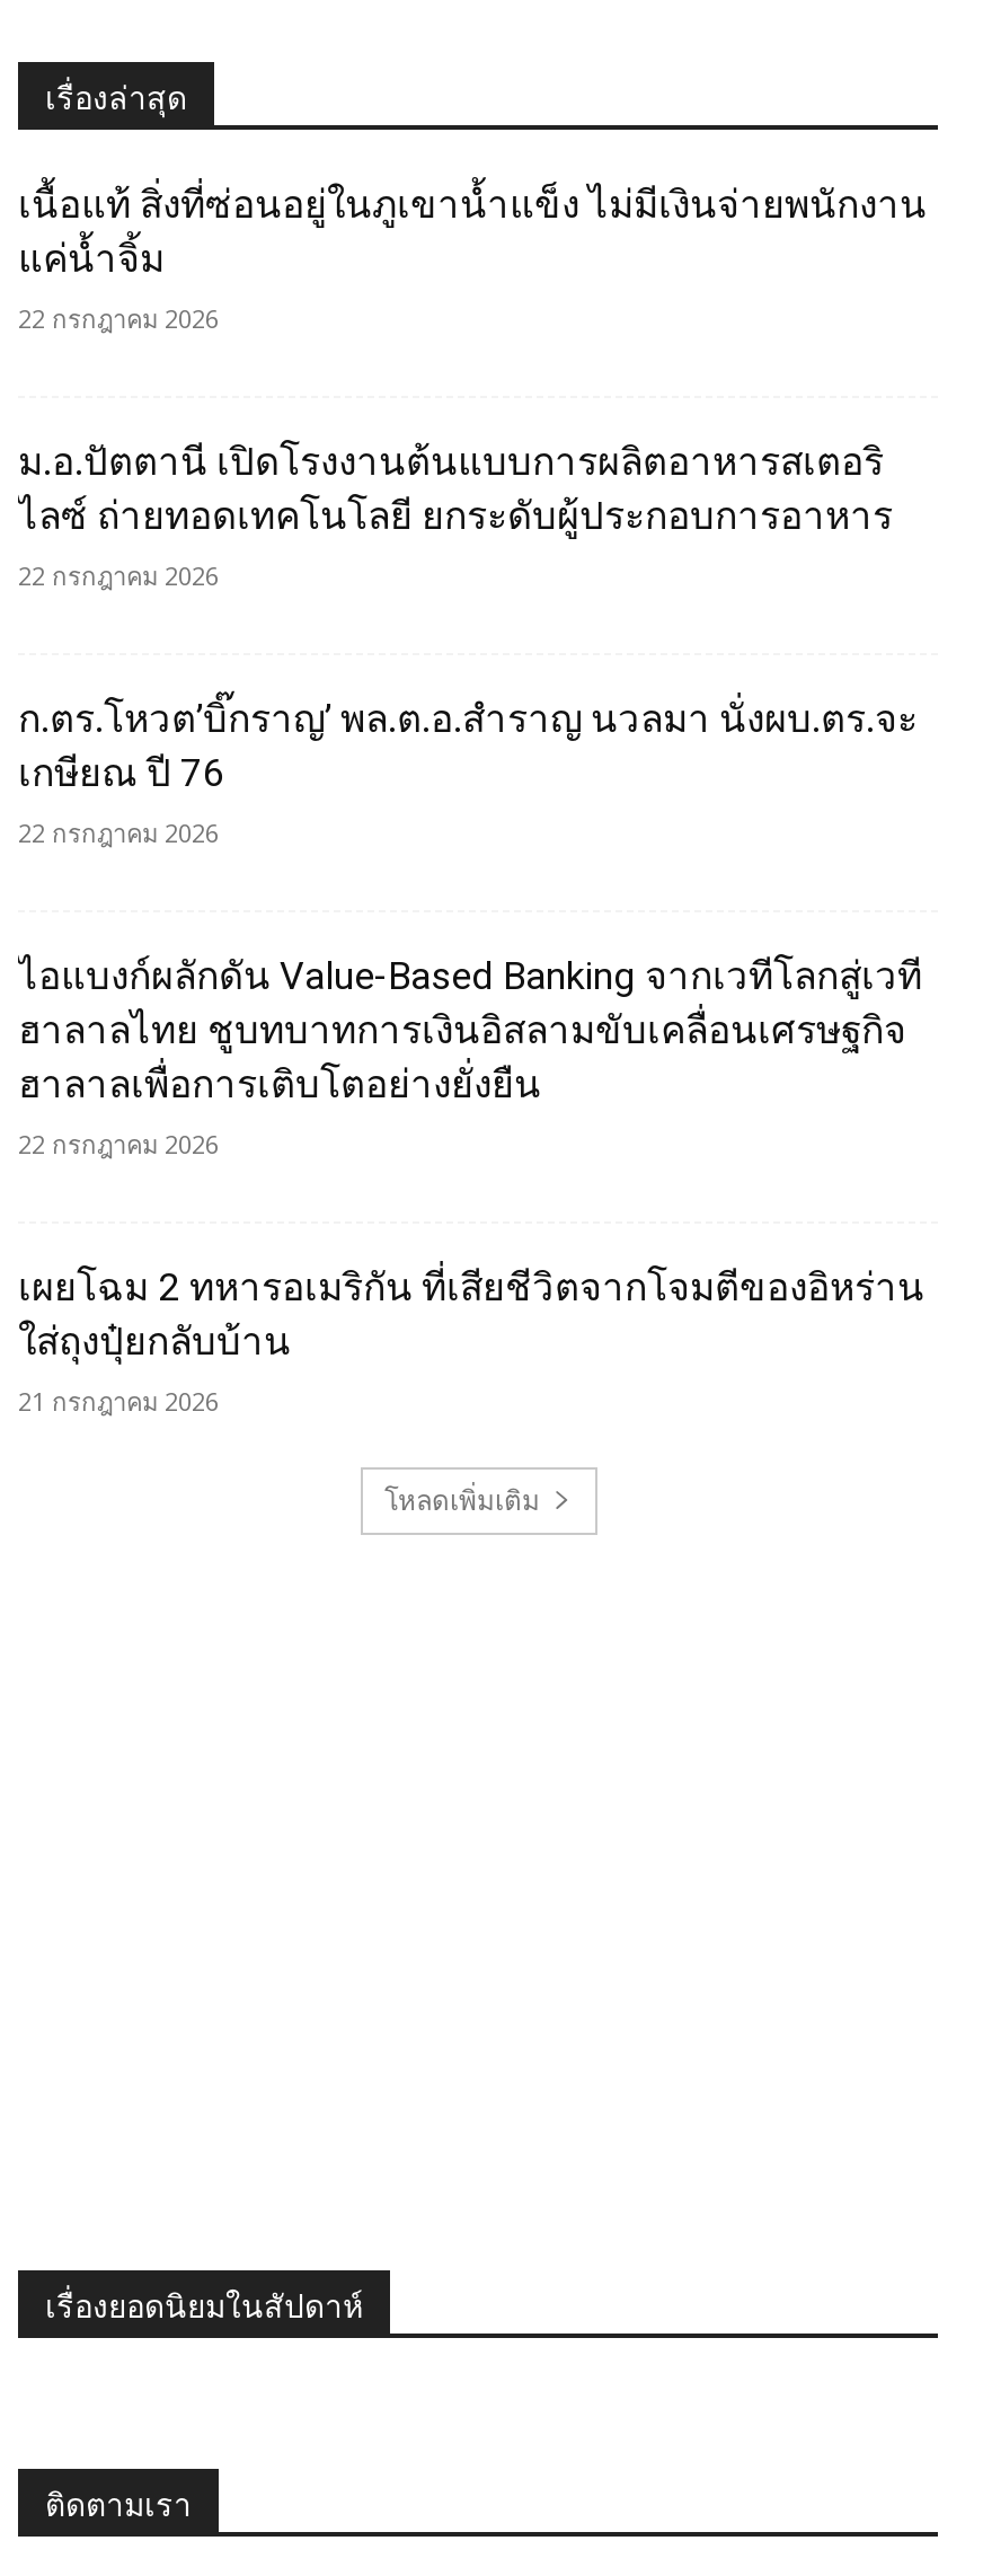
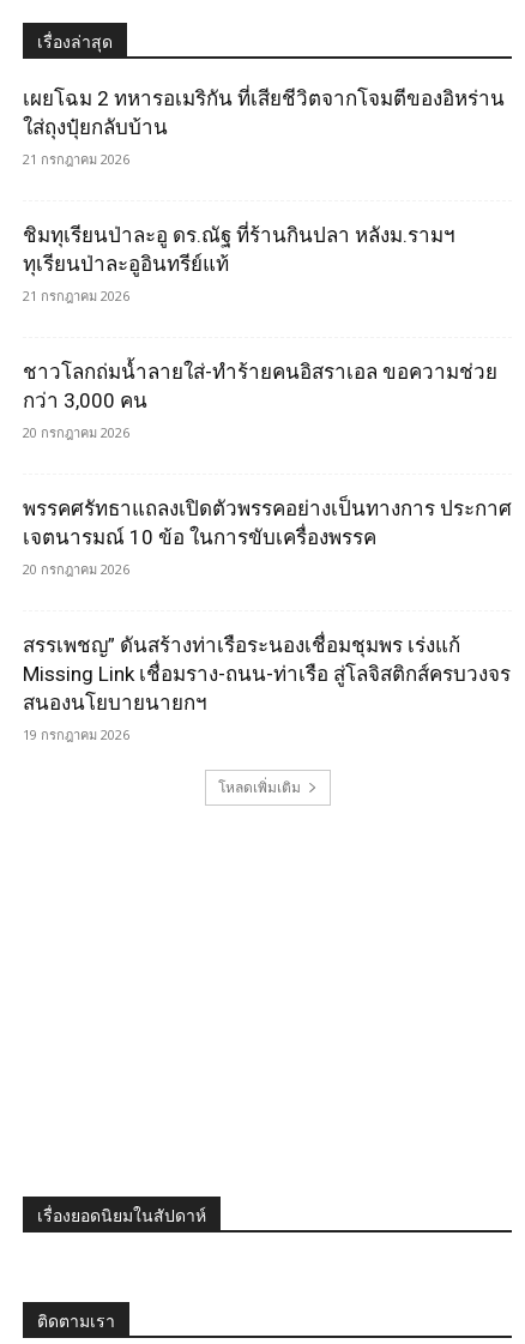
[18,181,927,1160] เนื้อแท้ สิ่งที่ซ่อนอยู่ในภูเขาน้ำแข็ง ไม่มีเงินจ่ายพนักงาน | แค่น้ำจิ้ม | 22 กรกฎาคม 2026 | ม.อ.ปัตตานี เปิดโรงงานต้นแบบการผลิตอาหารสเตอริ | ไลซ์ ถ่ายทอดเทคโนโลยี ยกระดับผู้ประกอบการอาหาร | 22 กรกฎาคม 2026 | ก.ตร.โหวต’บิ๊กราญ’ พล.ต.อ.สำราญ นวลมา นั่งผบ.ตร.จะ | เกษียณ ปี 76 | 22 กรกฎาคม 2026 | ไอแบงก์ผลักดัน Value-Based Banking จากเวทีโลกสู่เวที | ฮาลาลไทย ชูบทบาทการเงินอิสลามขับเคลื่อนเศรษฐกิจ | ฮาลาลเพื่อการเติบโตอย่างยั่งยืน | 22 กรกฎาคม 2026 -> none
moved [18,1264,924,1417] -> [23,86,505,168]: เผยโฉม 2 ทหารอเมริกัน ที่เสียชีวิตจากโจมตีของอิหร่าน | ใส่ถุงปุ๋ยกลับบ้าน | 21 กรกฎาคม 2026
none -> [23,223,512,743] ชิมทุเรียนป่าละอู ดร.ณัฐ ที่ร้านกินปลา หลังม.รามฯ | ทุเรียนป่าละอูอินทรีย์แท้ | 21 กรกฎาคม 2026 | ชาวโลกถ่มน้ำลายใส่-ทำร้ายคนอิสราเอล ขอความช่วย | กว่า 3,000 คน | 20 กรกฎาคม 2026 | พรรคศรัทธาแถลงเปิดตัวพรรคอย่างเป็นทางการ ประกาศ | เจตนารมณ์ 10 ข้อ ในการขับเครื่องพรรค | 20 กรกฎาคม 2026 | สรรเพชญ” ดันสร้างท่าเรือระนองเชื่อมชุมพร เร่งแก้ | Missing Link เชื่อมราง-ถนน-ท่าเรือ สู่โลจิสติกส์ครบวงจร | สนองนโยบายนายกฯ | 19 กรกฎาคม 2026

